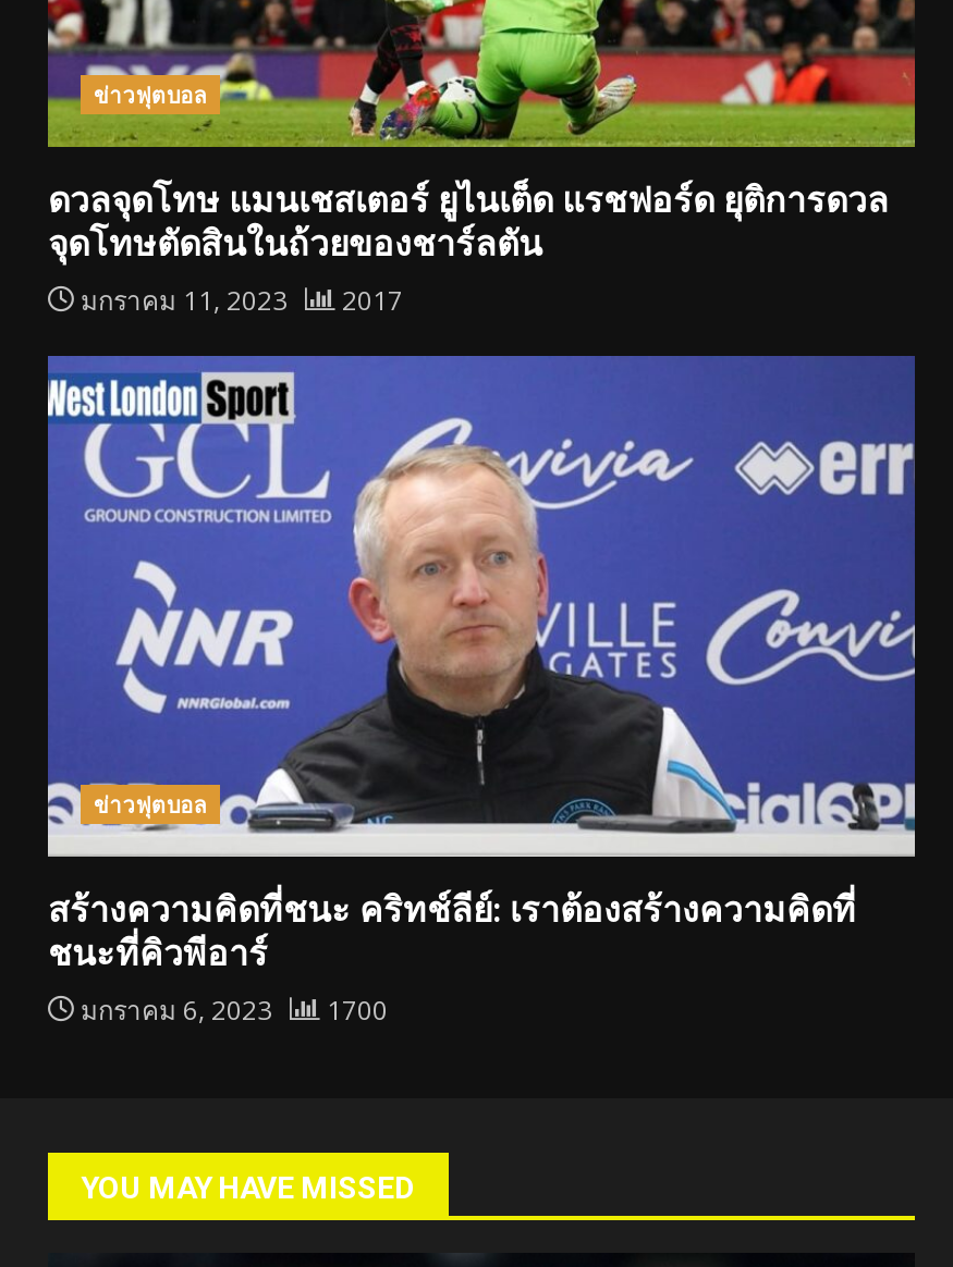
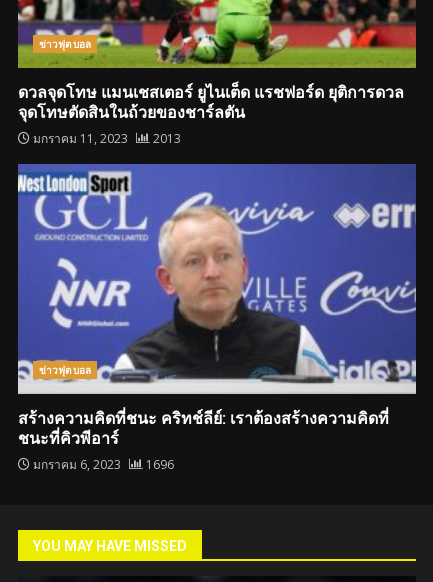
[74,283,403,320] มกราคม 11, 2023 2017 -> [30,130,181,147] มกราคม 11, 2023 2013
[74,992,388,1029] มกราคม 6, 2023 1700 -> [30,456,174,473] มกราคม 6, 2023 1696

